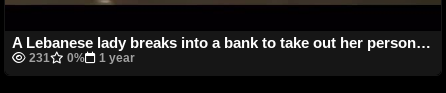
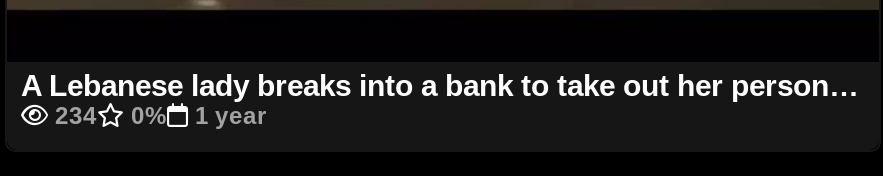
[26,51,135,65] 231 0% 1 year -> [49,103,267,131] 234 0% 1 year

